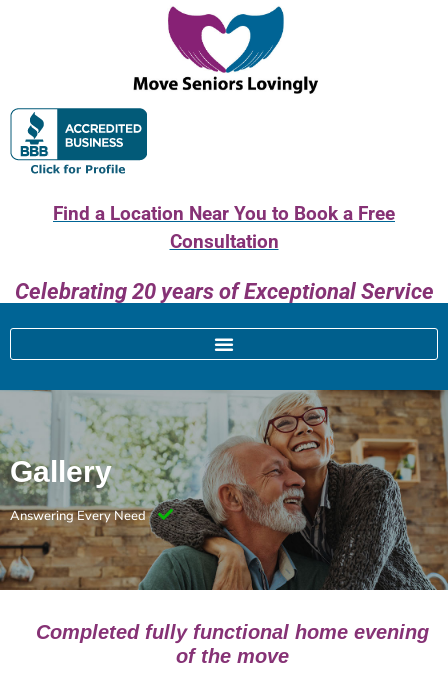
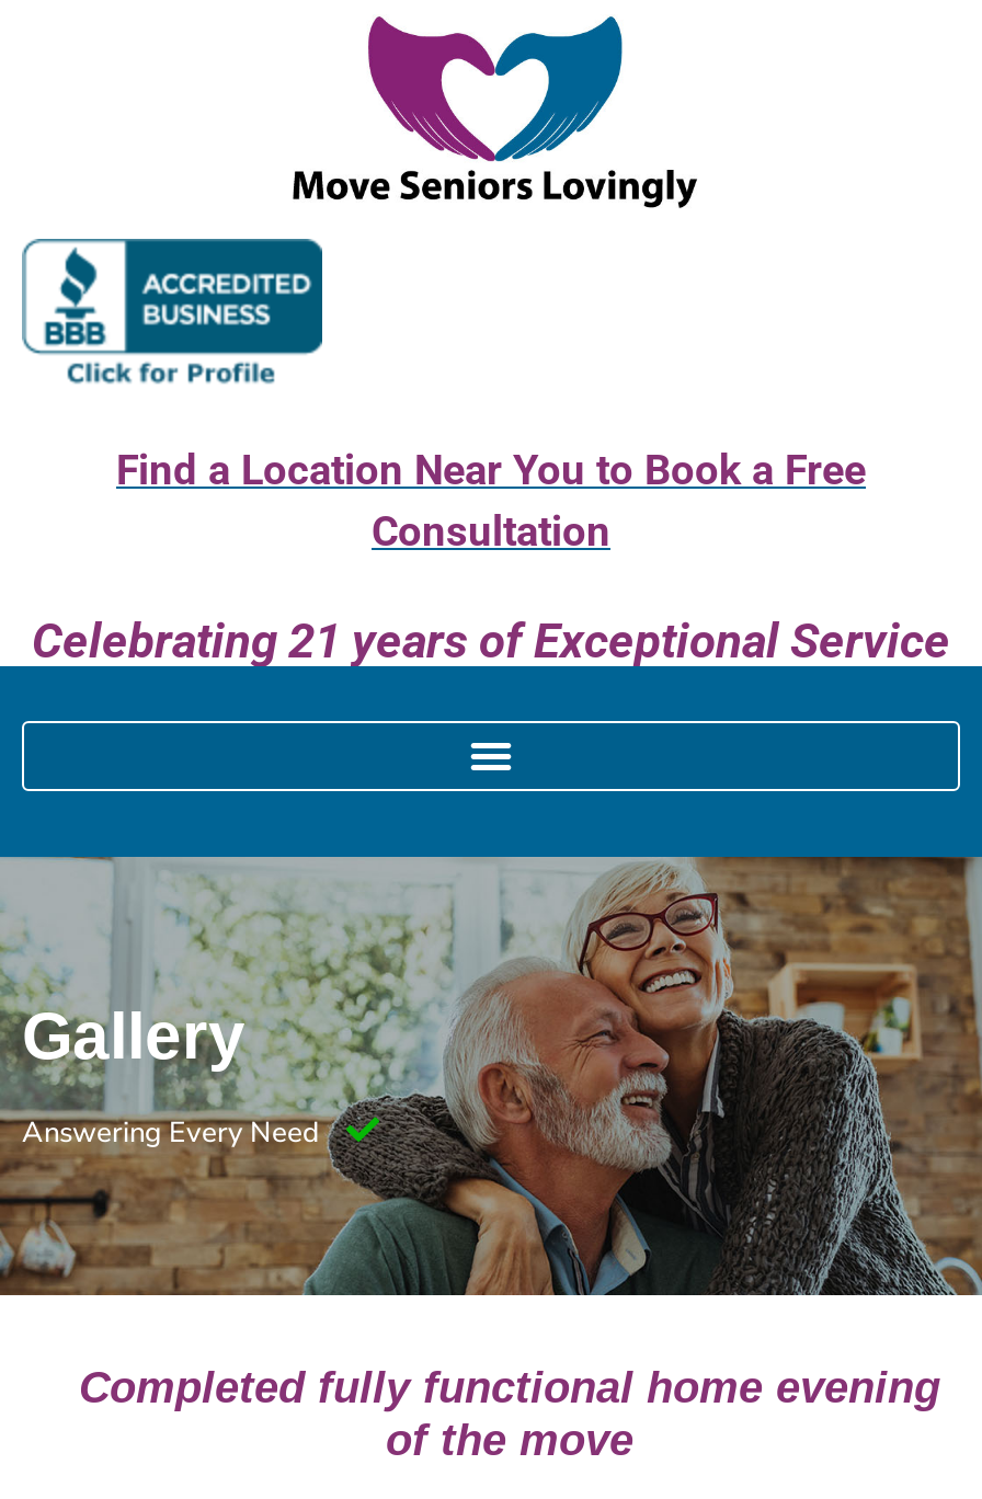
[14,279,433,304] Celebrating 20 years of Exceptional Service -> [32,613,950,668] Celebrating 21 years of Exceptional Service

